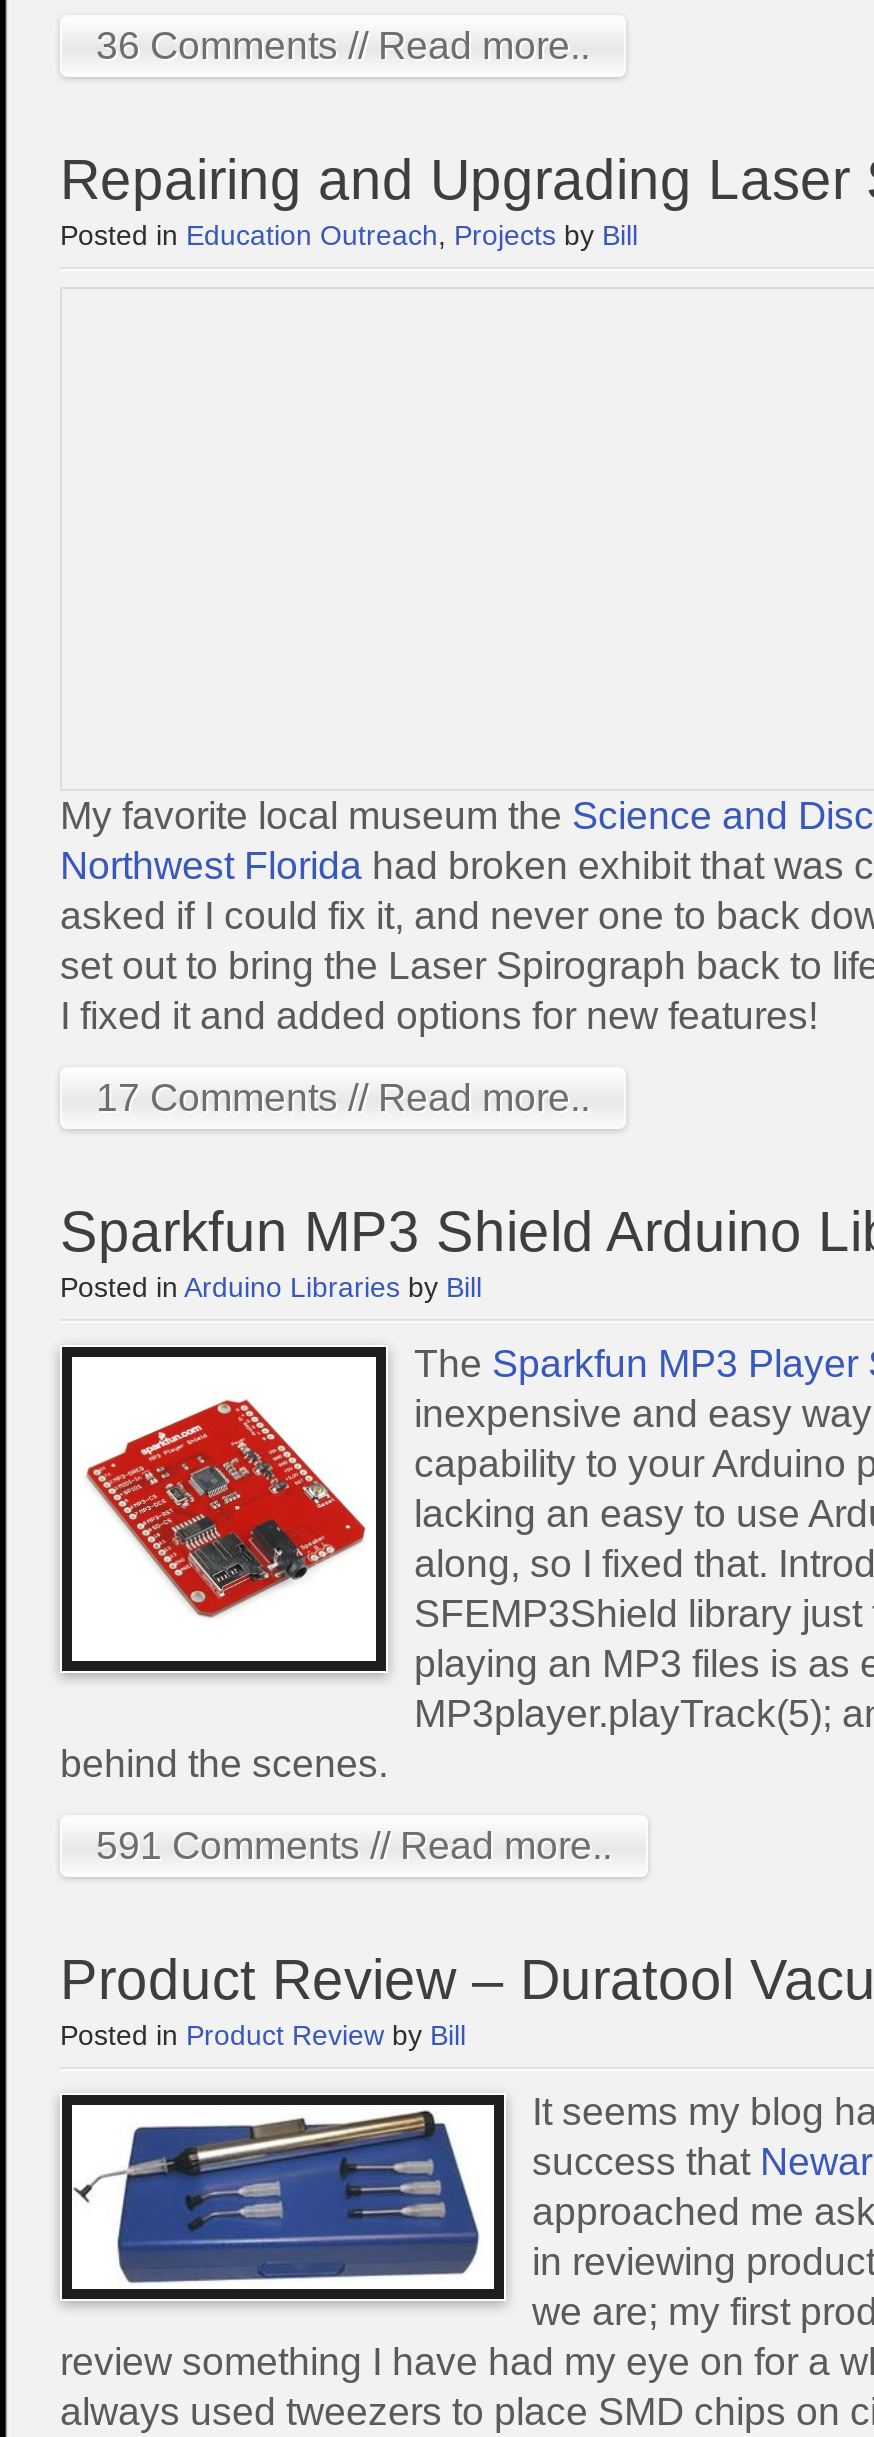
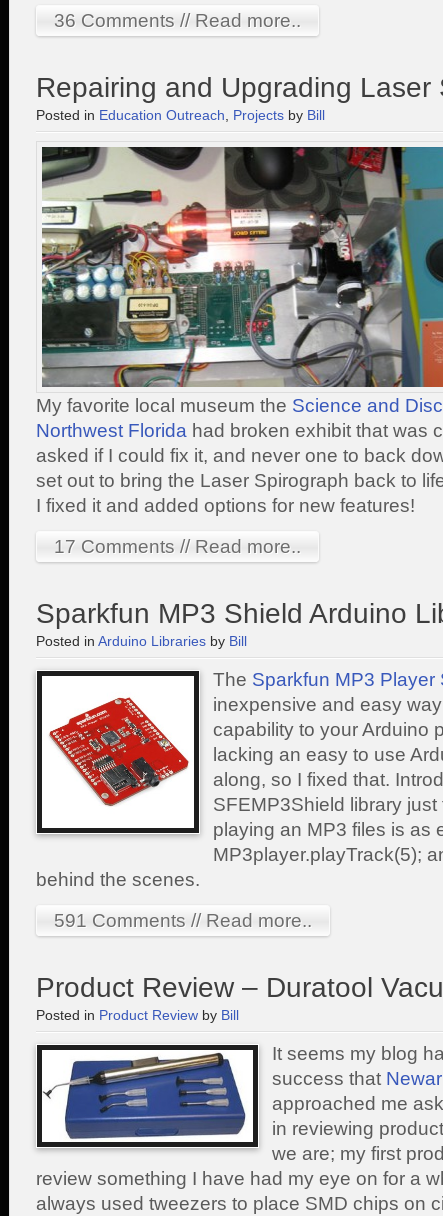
none -> [41,146,440,388] [image]

